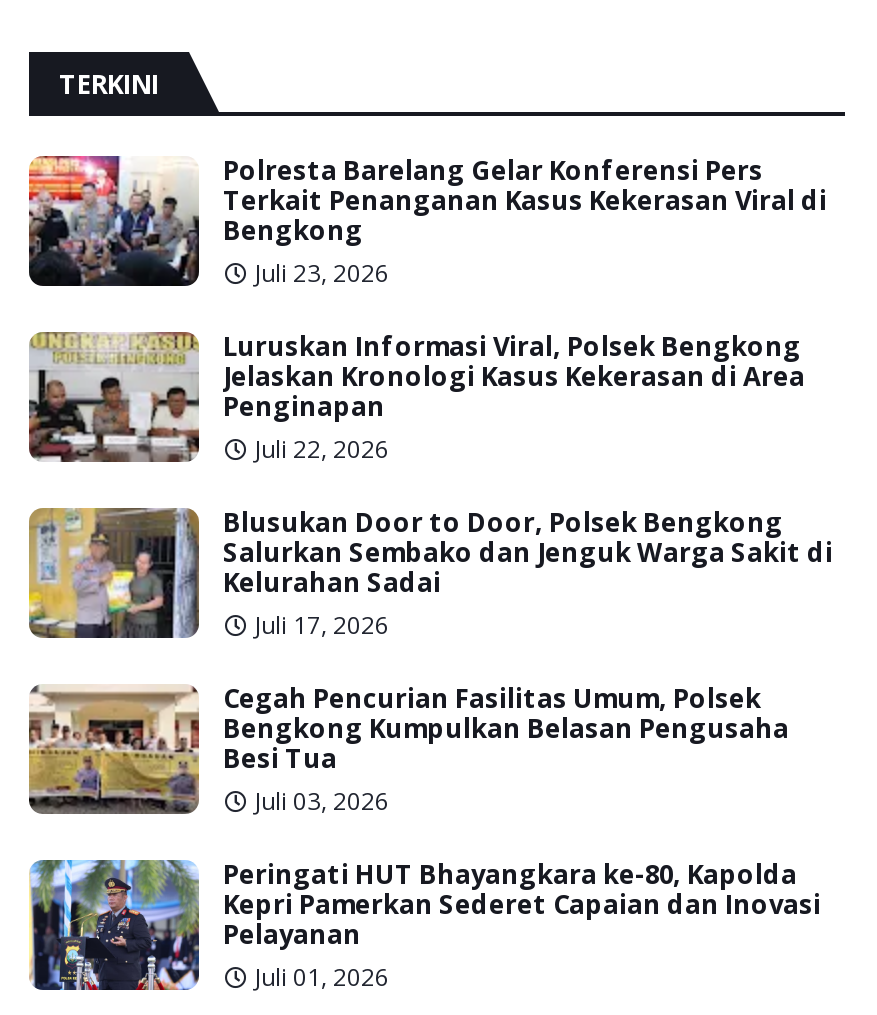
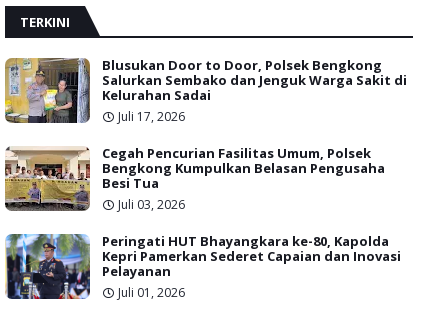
[27,151,827,465] [image] | Polresta Barelang Gelar Konferensi Pers | Terkait Penanganan Kasus Kekerasan Viral di | Bengkong | Juli 23, 2026 | Luruskan Informasi Viral, Polsek Bengkong | Jelaskan Kronologi Kasus Kekerasan di Area | Penginapan | Juli 22, 2026 -> none
[29,330,199,462] [image] -> none

